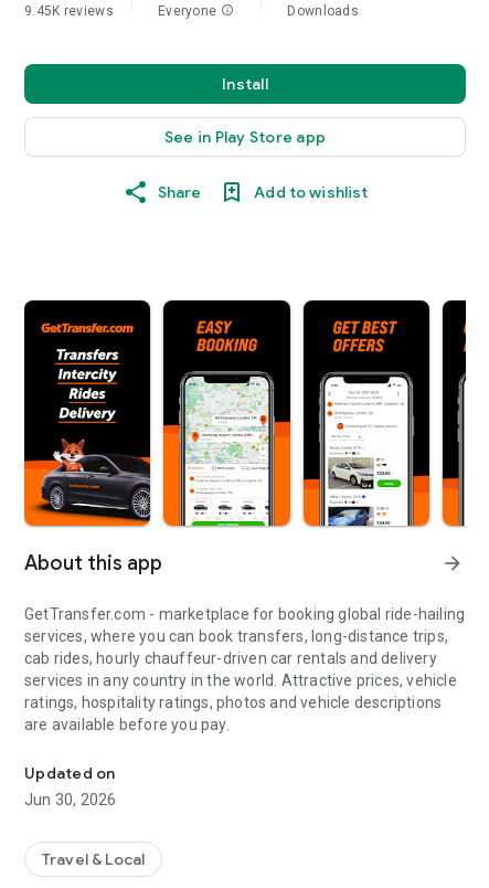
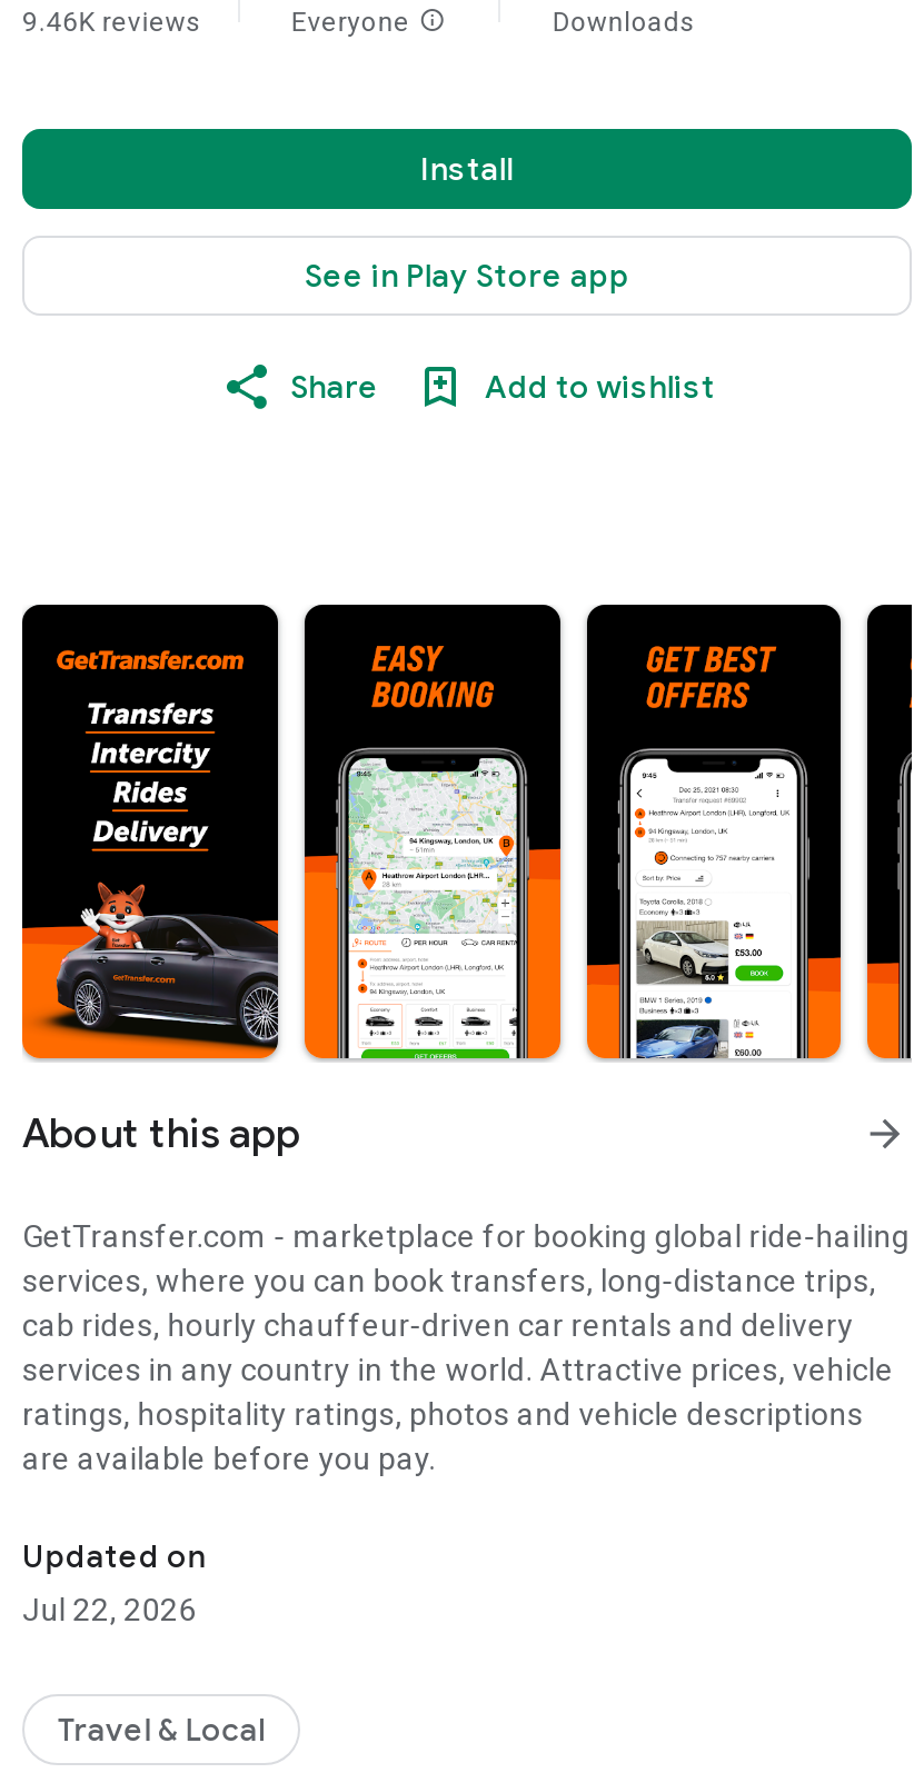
[24,3,114,19] 9.45K reviews -> [22,7,202,38] 9.46K reviews
[24,791,116,808] Jun 30, 2026 -> [22,1592,197,1627] Jul 22, 2026

